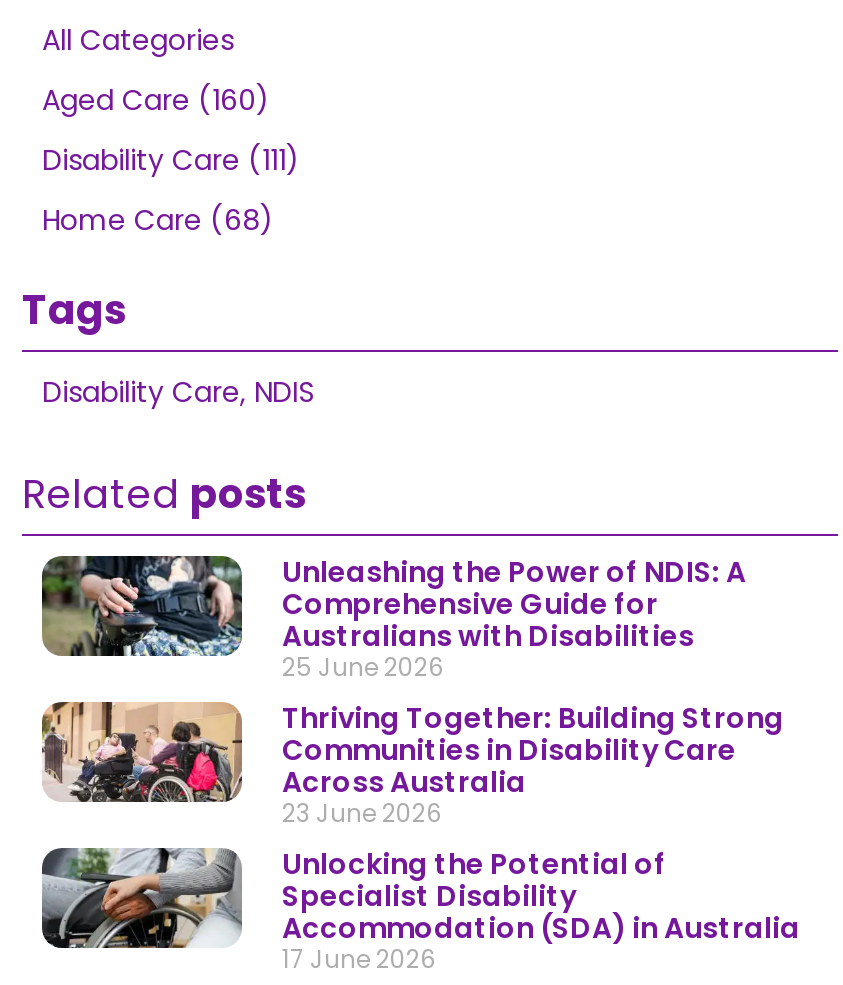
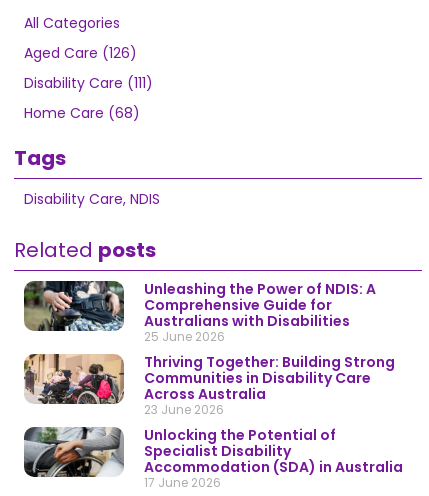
[42,80,270,120] Aged Care (160) -> [24,43,137,63] Aged Care (126)

